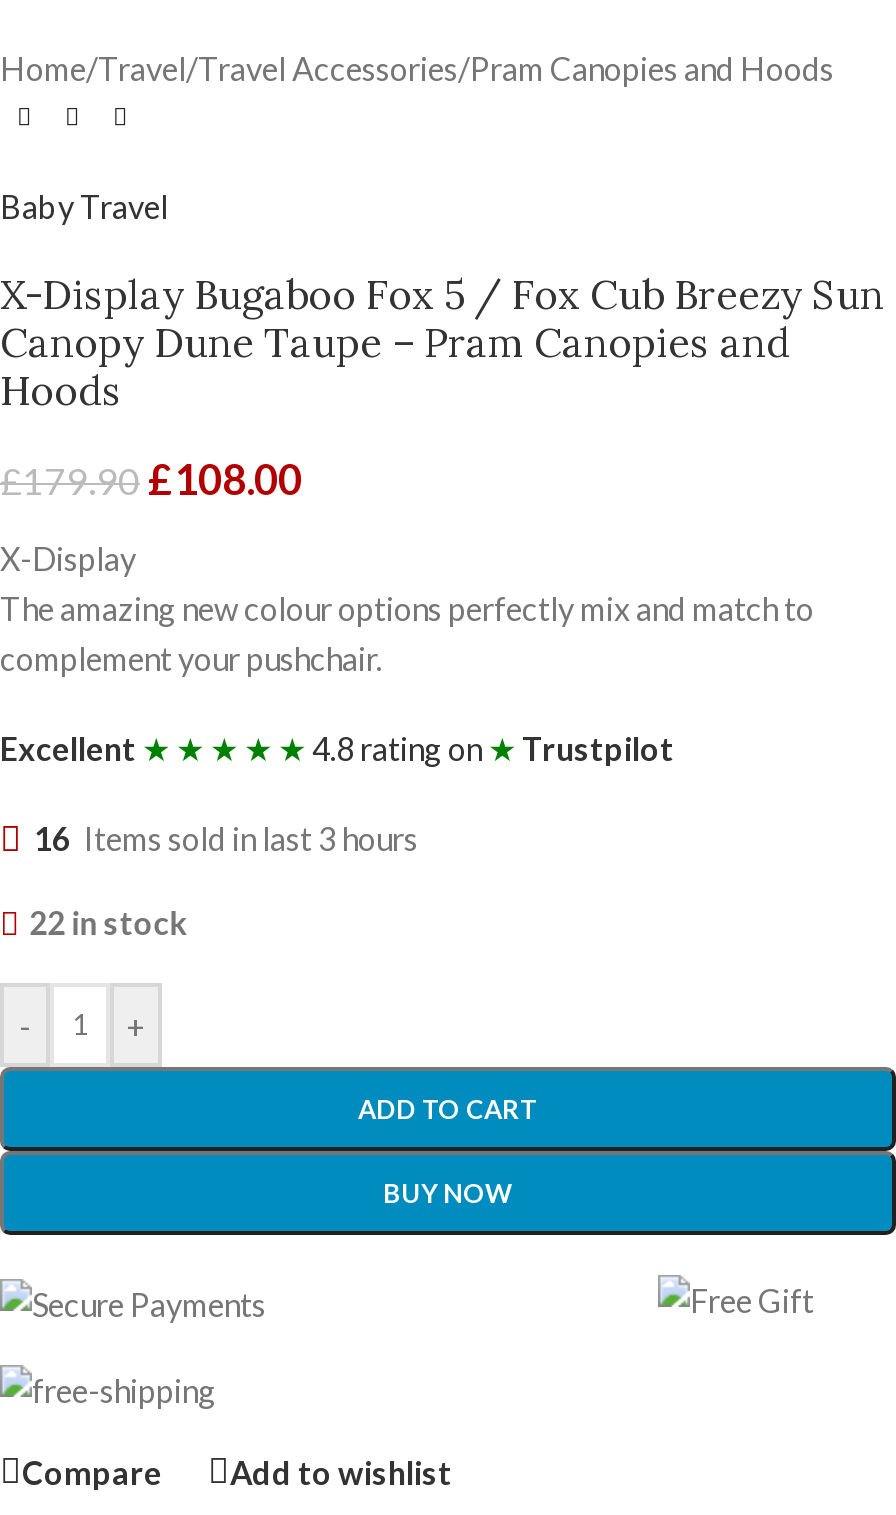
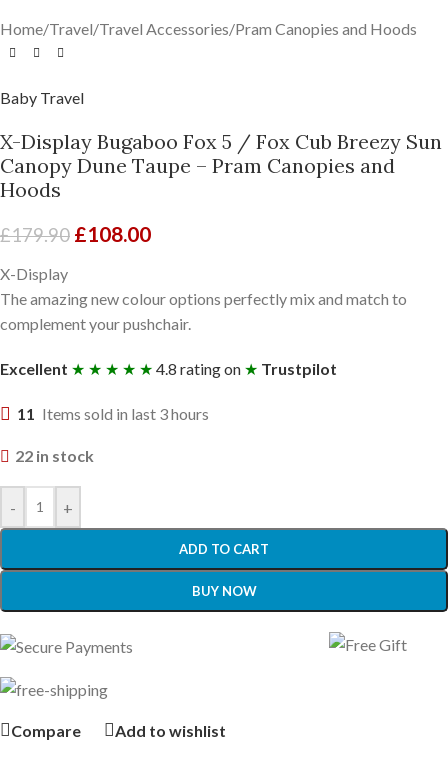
[34,819,418,857] 16 Items sold in last 3 hours -> [17,404,209,423] 11 Items sold in last 3 hours

